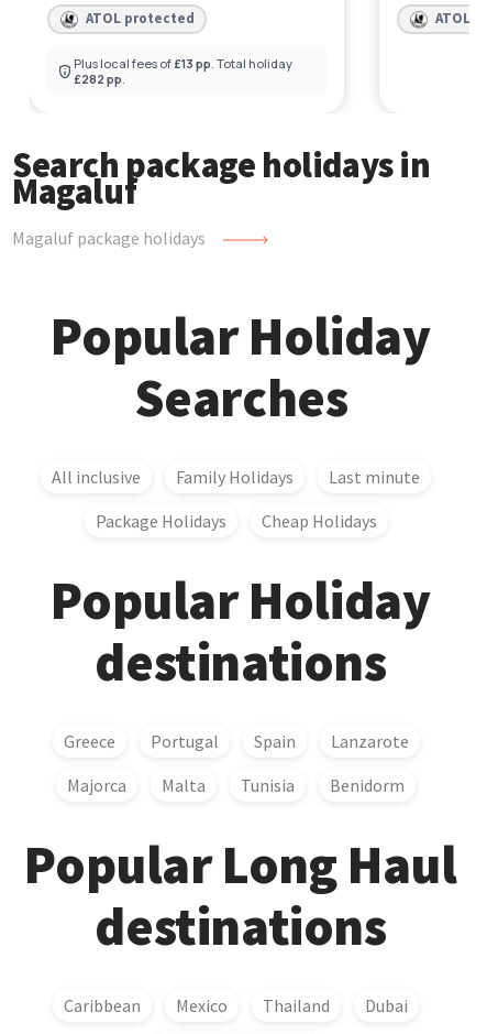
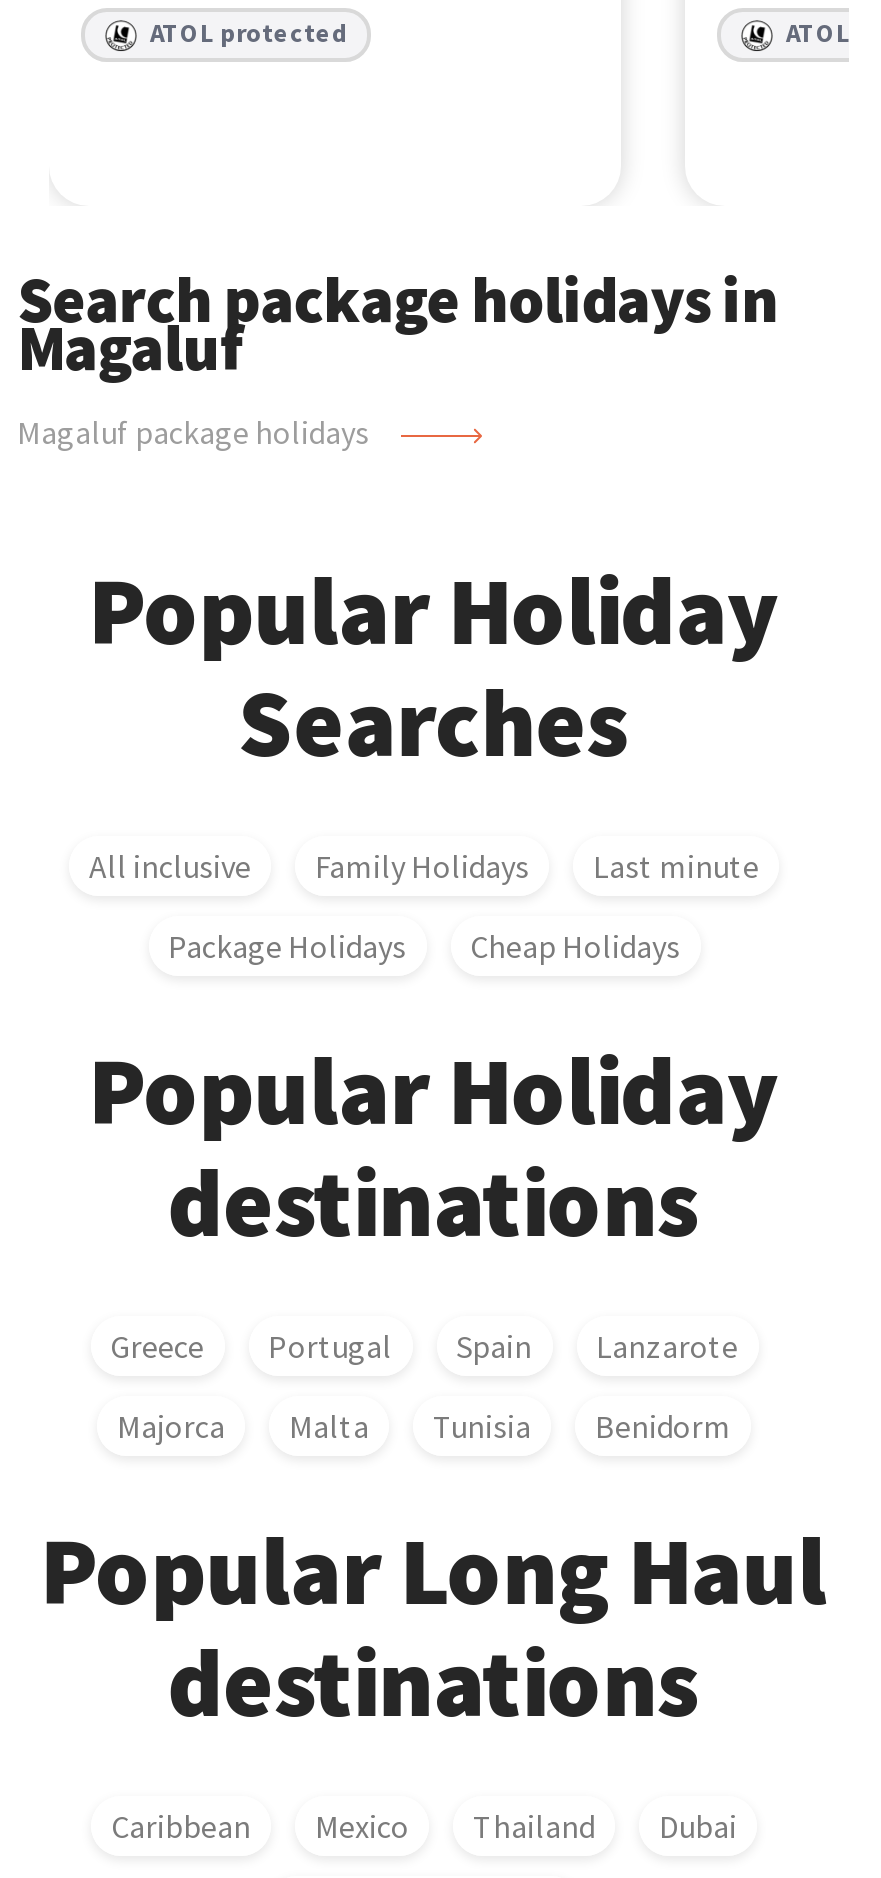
[74,55,292,87] Plus local fees of £13 pp. Total holiday | £282 pp. -> none

